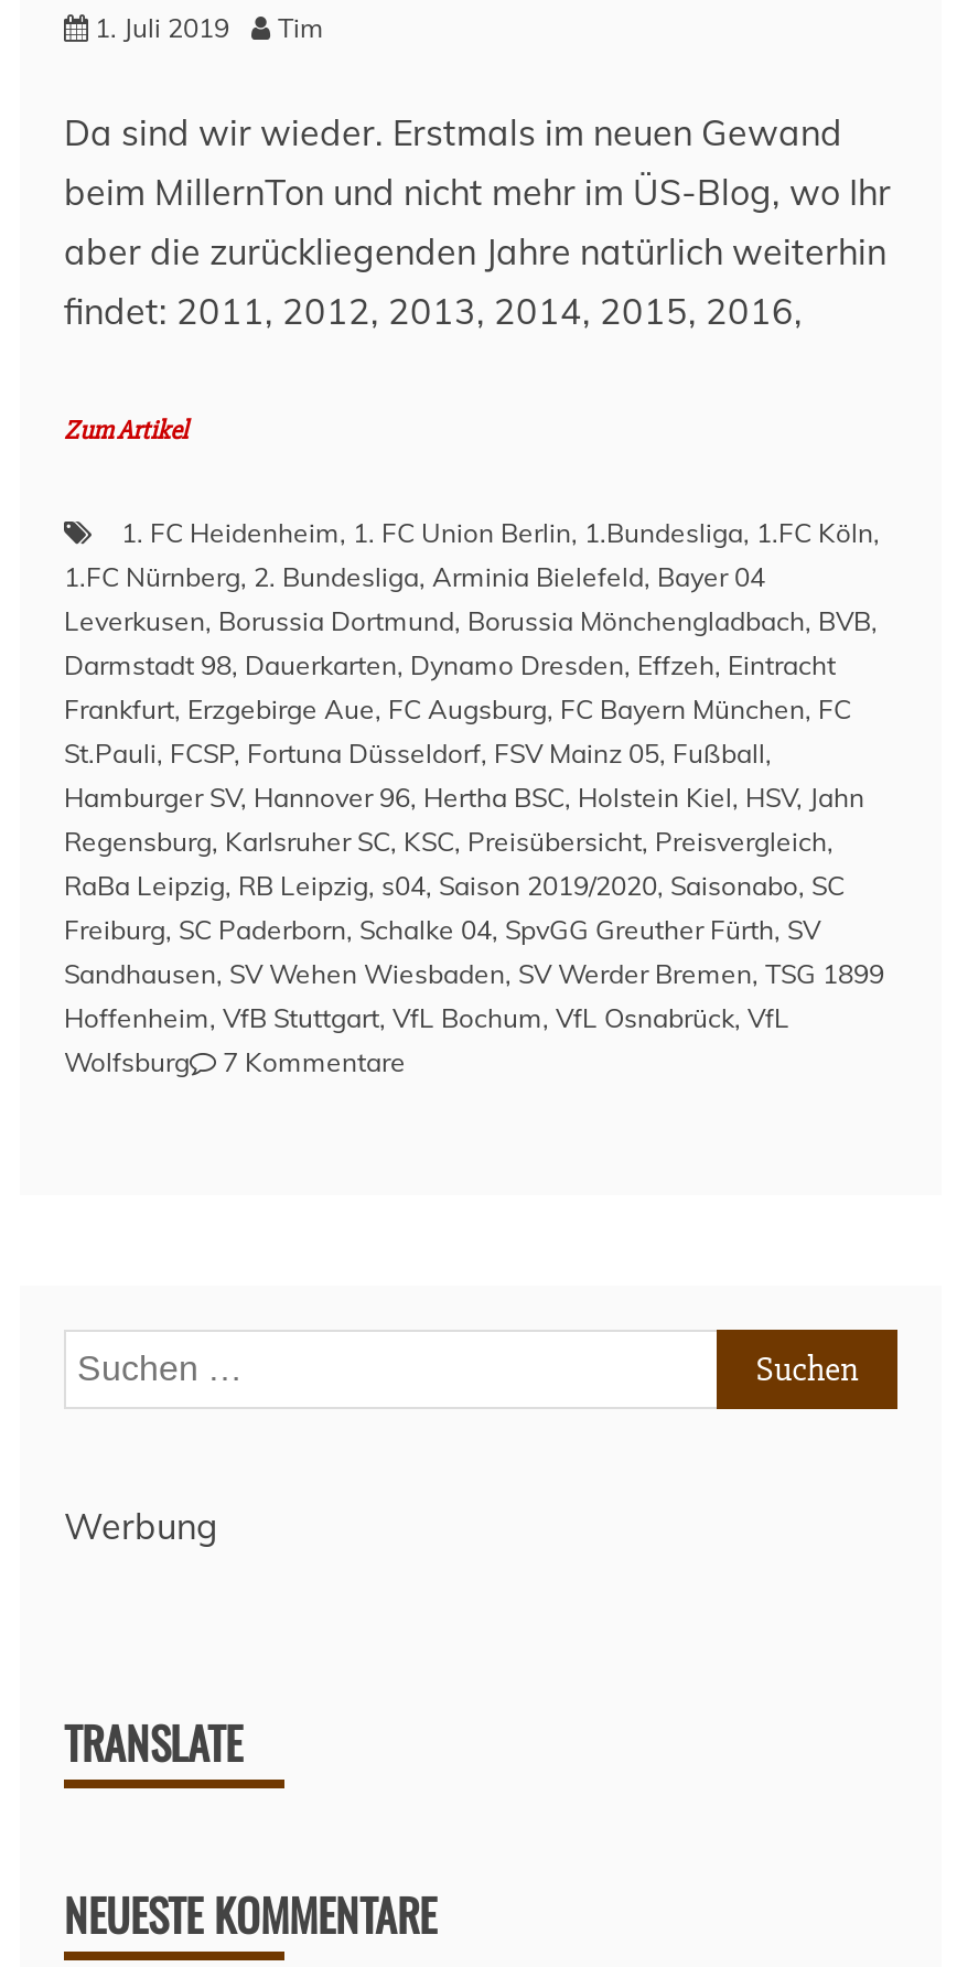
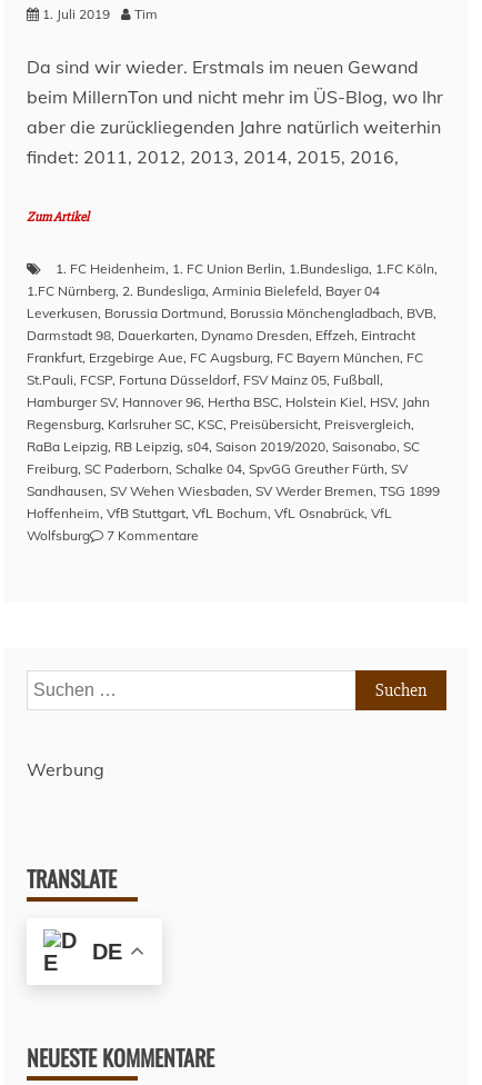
none -> [92,939,122,964] DE

